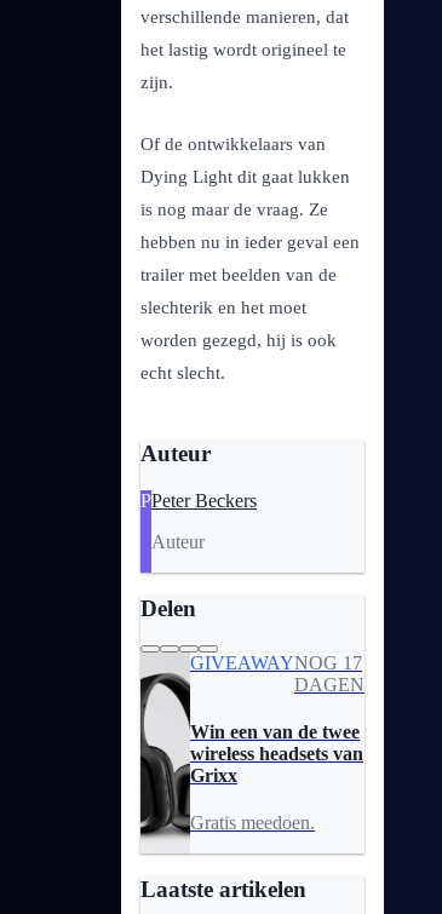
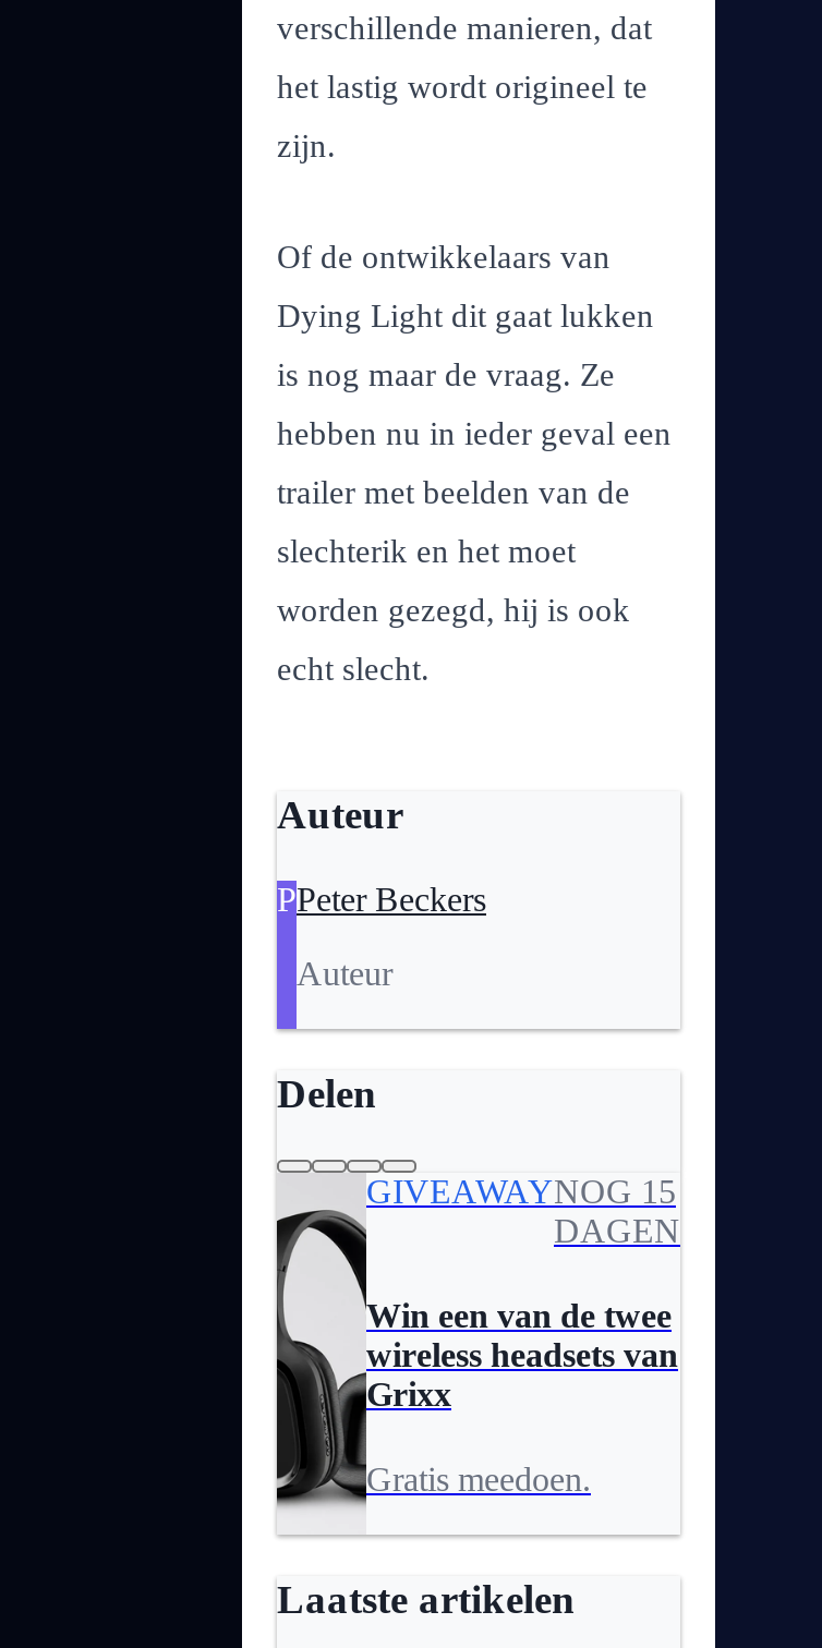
[190,652,362,673] GIVEAWAYNOG 17 -> [366,1172,676,1209] GIVEAWAYNOG 15

